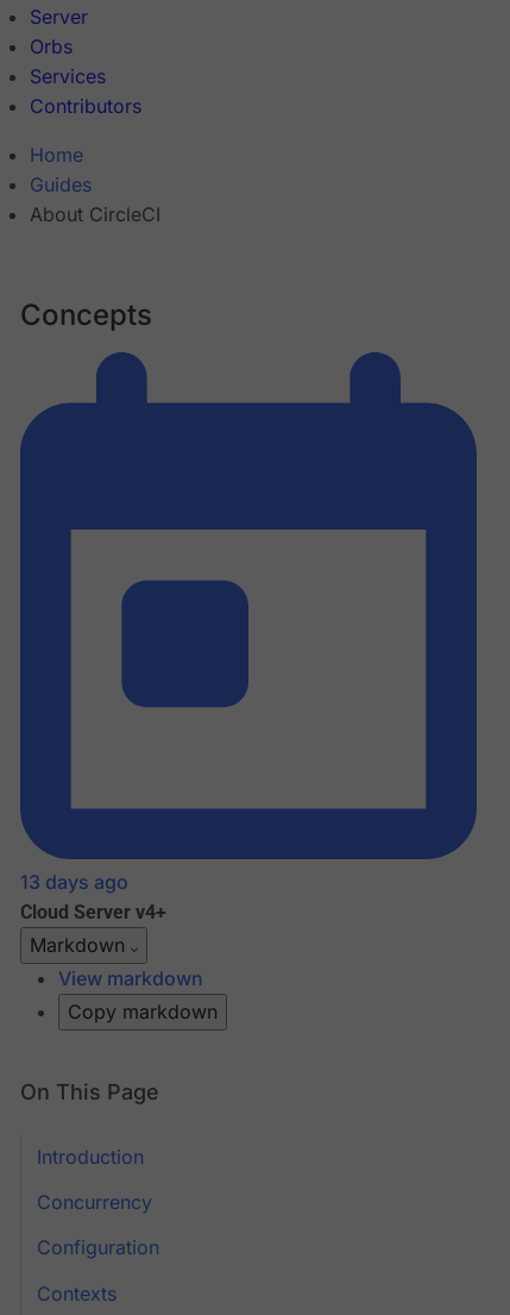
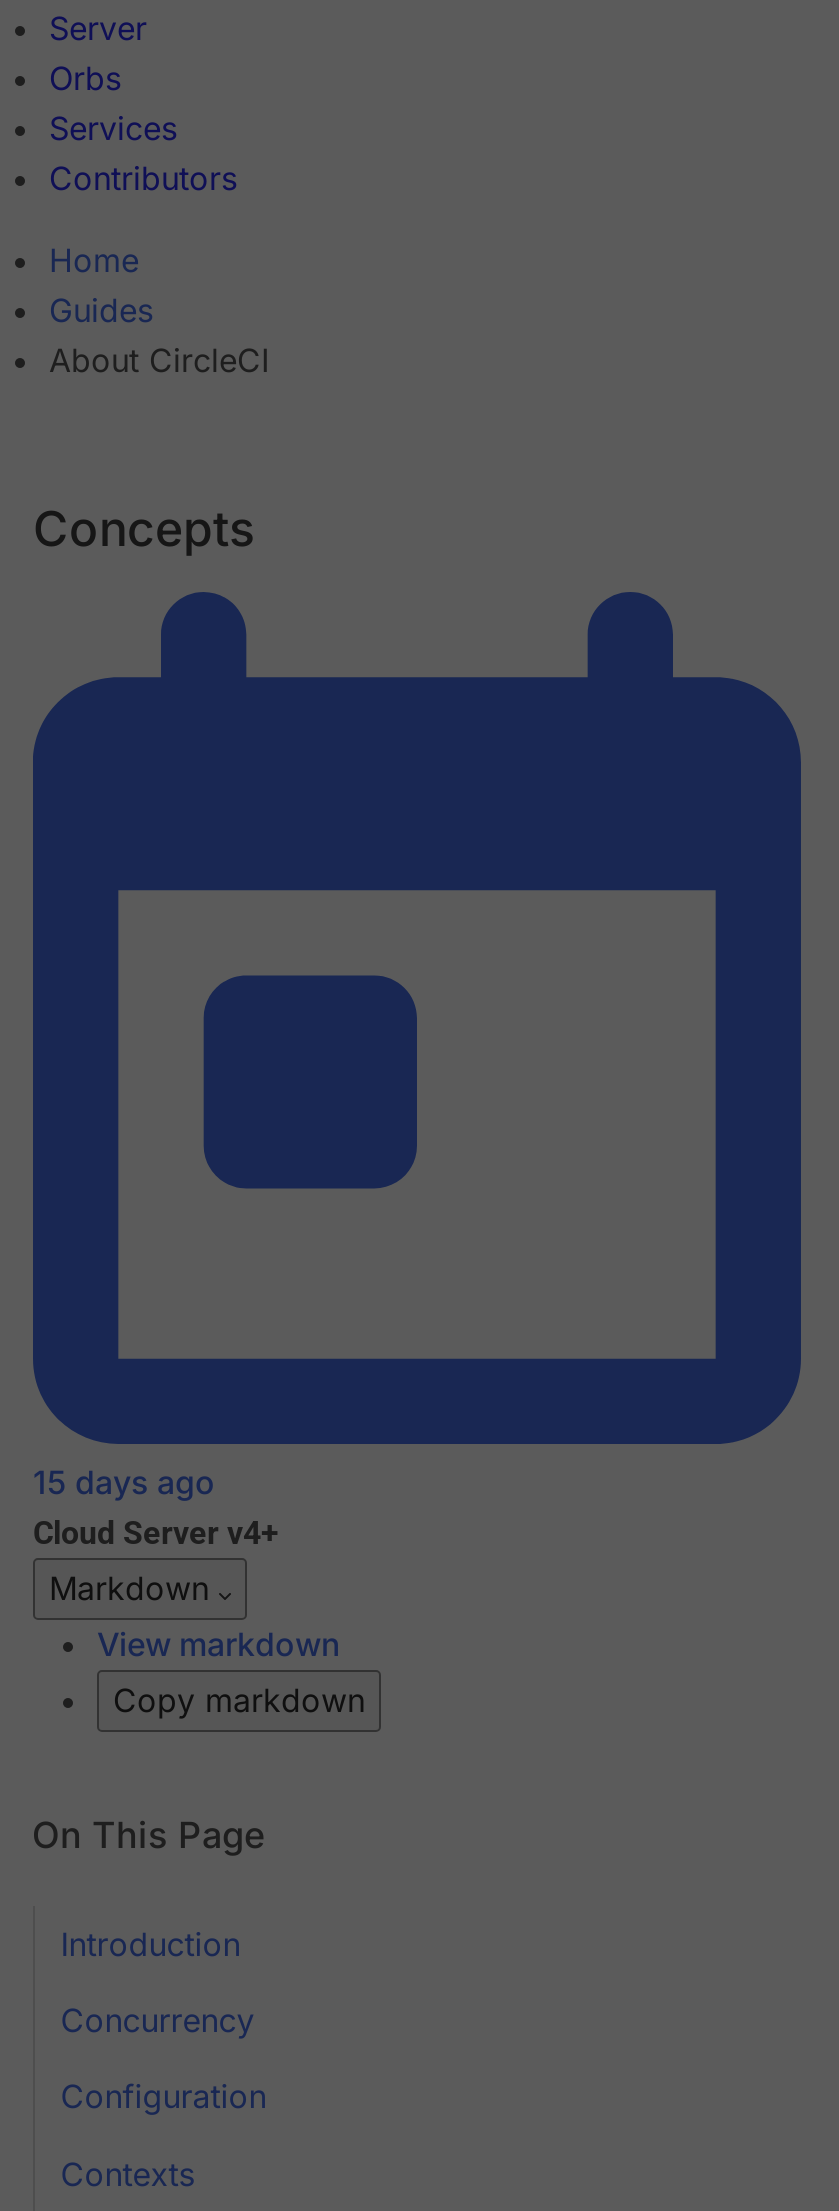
[20,871,128,894] 13 days ago -> [33,1463,215,1503] 15 days ago

